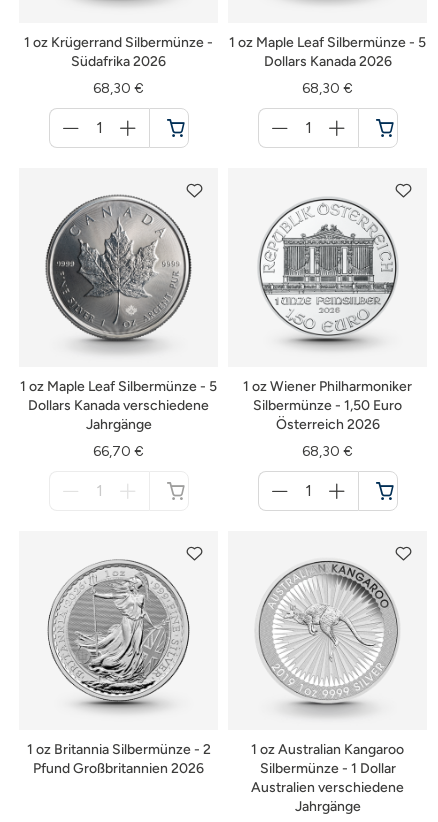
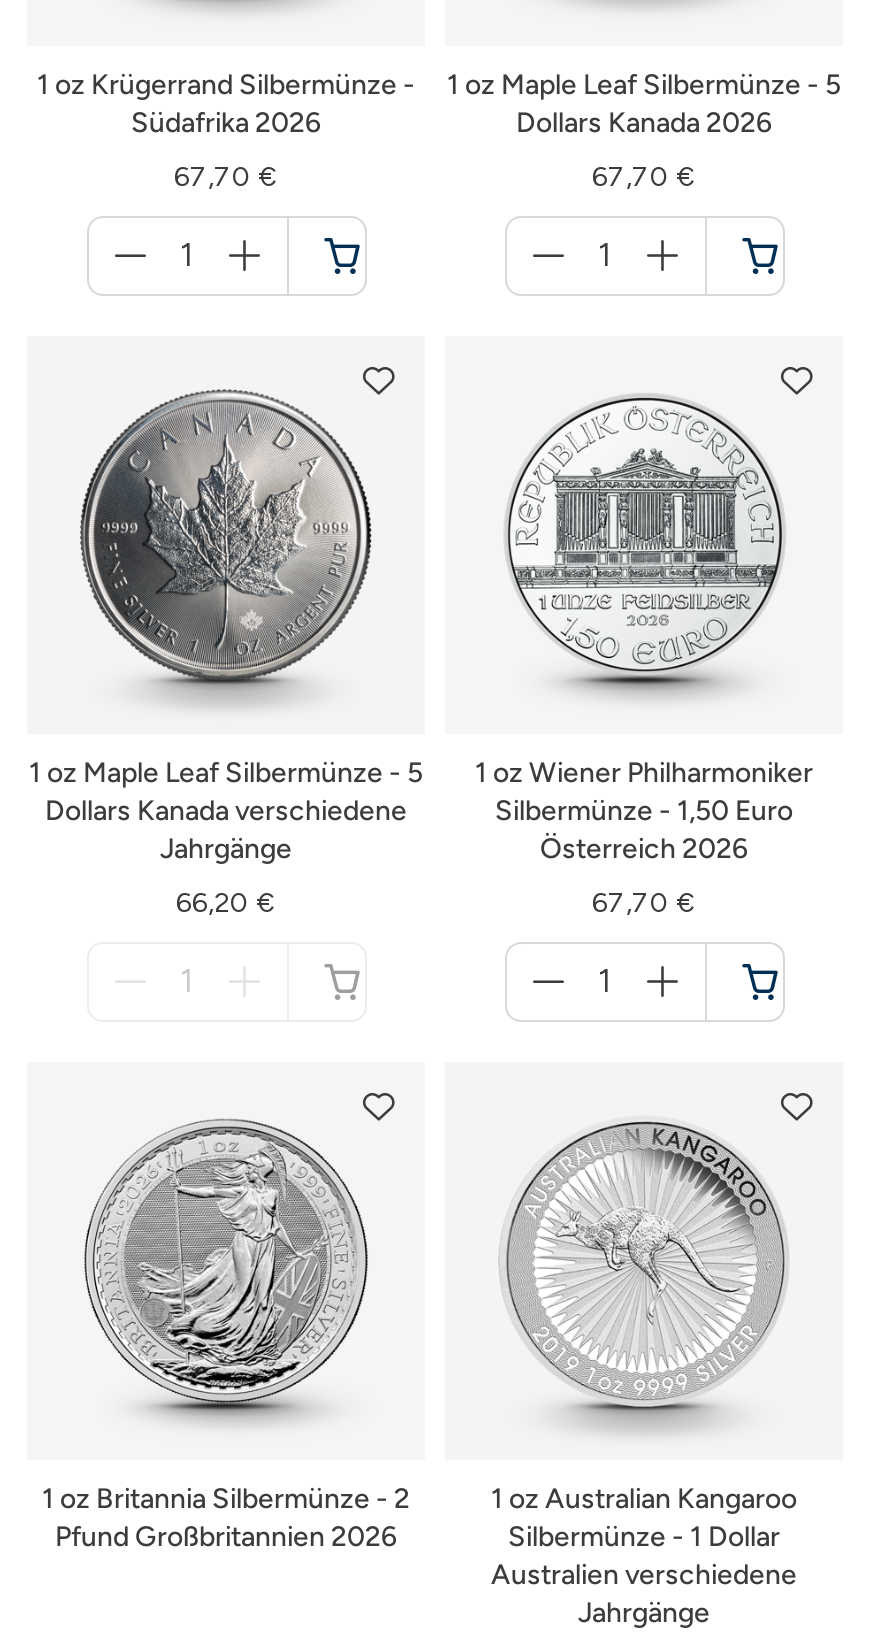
[93,80,144,97] 68,30 € -> [174,160,278,194] 67,70 €
[302,80,353,97] 68,30 € -> [592,160,696,194] 67,70 €
[93,443,144,460] 66,70 € -> [176,886,276,920] 66,20 €
[302,443,353,460] 68,30 € -> [592,886,696,920] 67,70 €

